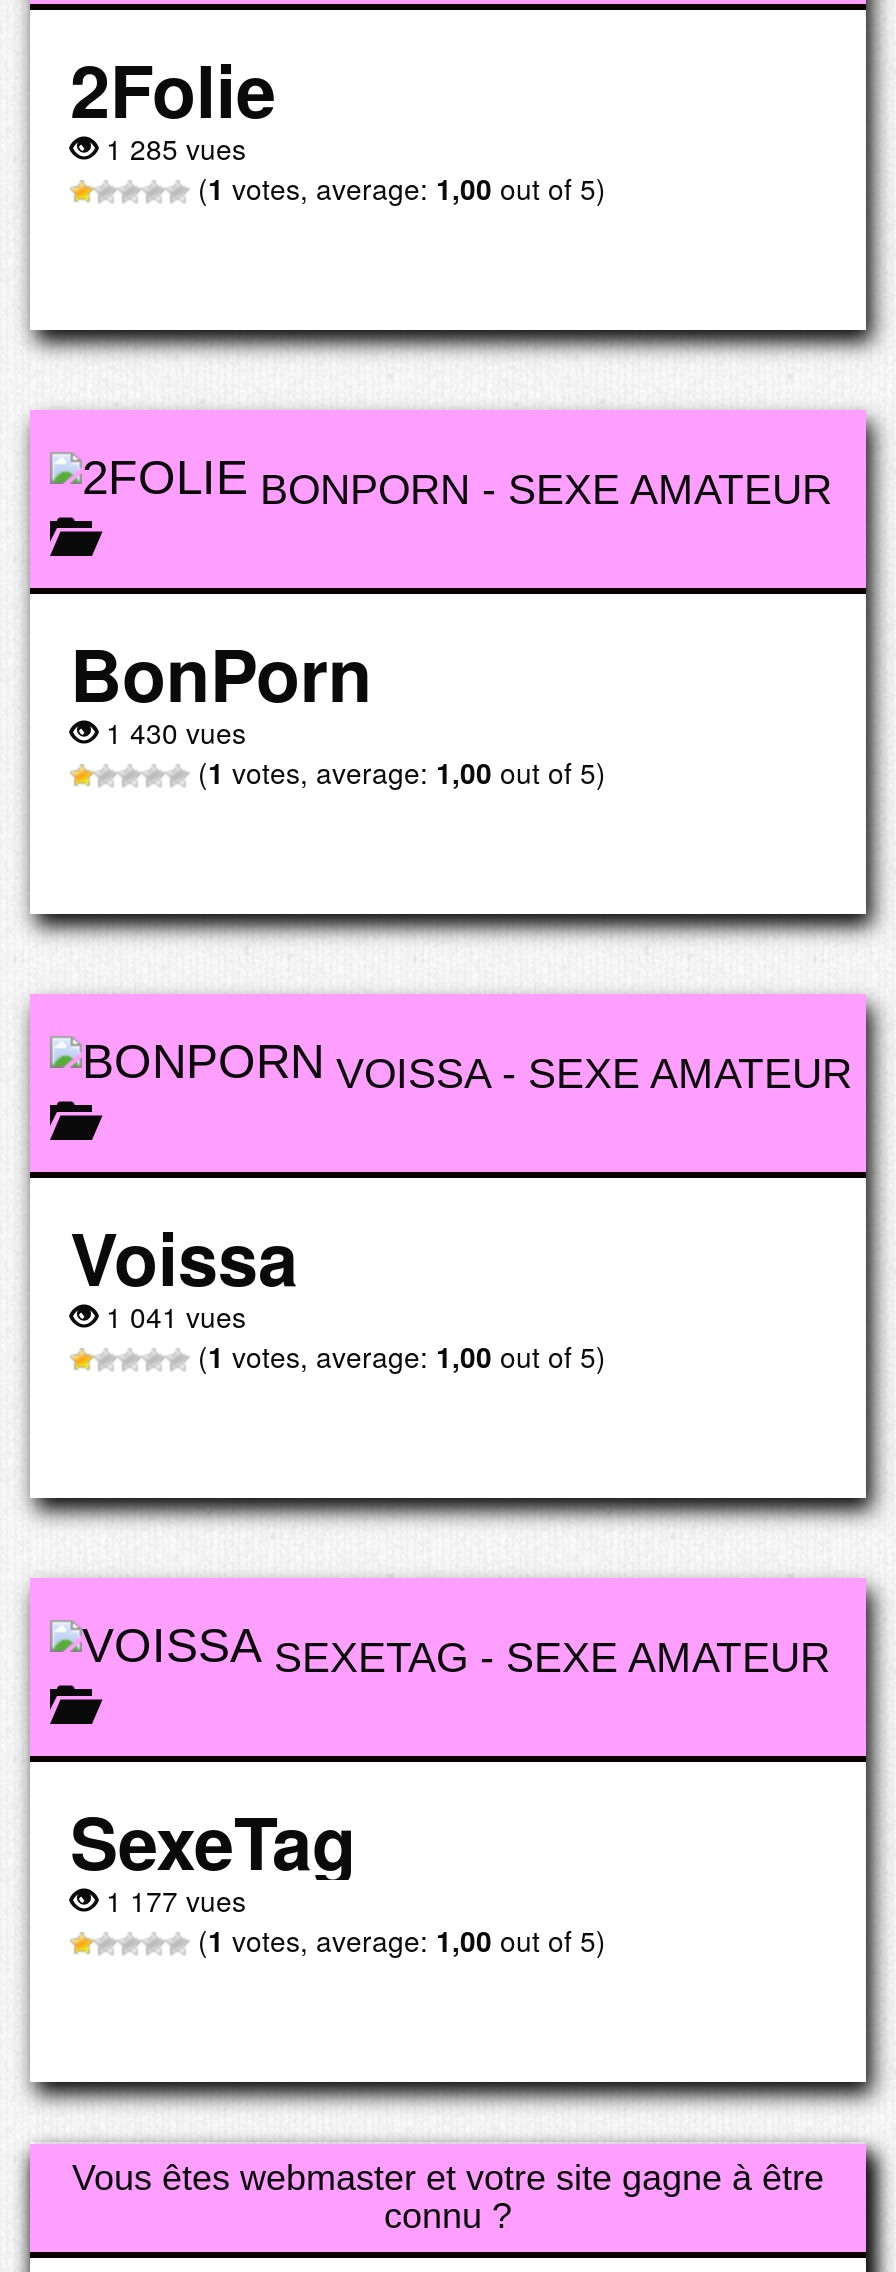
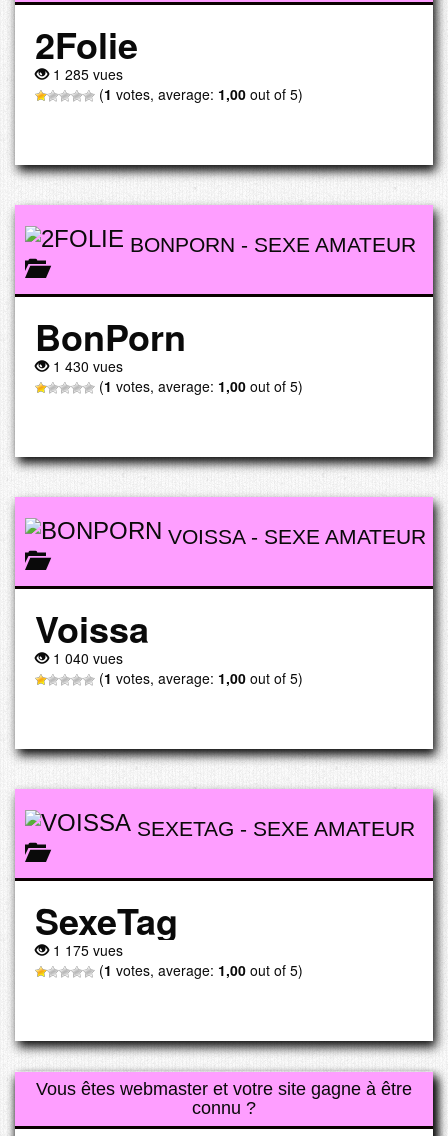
[98,1295,246,1335] 1 041 vues -> [49,648,123,668] 1 040 vues
[98,1879,246,1919] 1 177 vues -> [49,940,123,960] 1 175 vues

